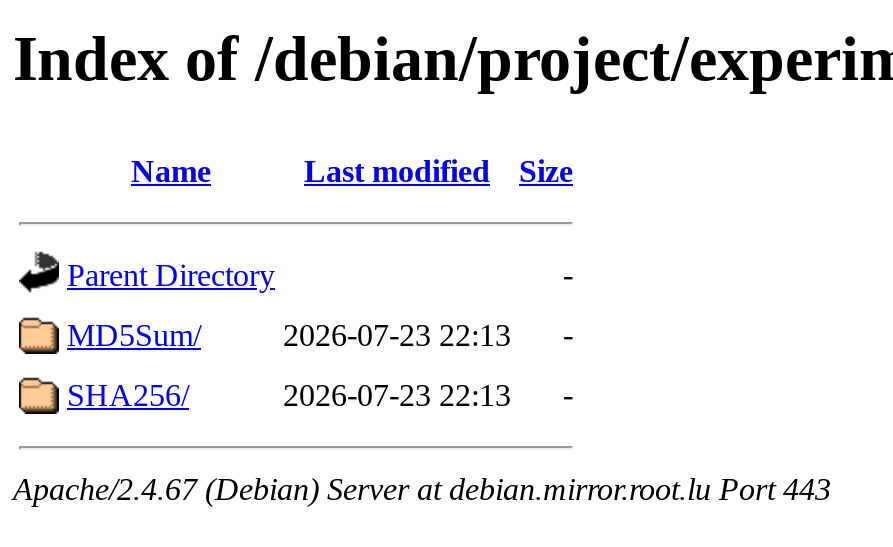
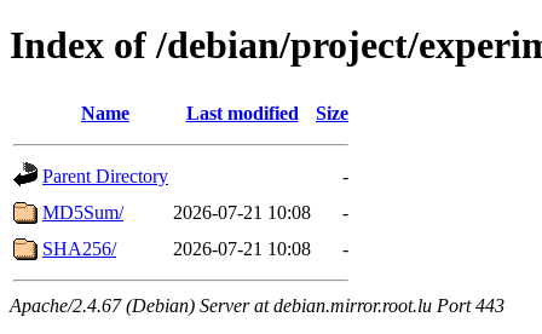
[283,318,511,352] 2026-07-23 22:13 -> [173,202,311,223] 2026-07-21 10:08
[283,378,511,412] 2026-07-23 22:13 -> [173,238,311,259] 2026-07-21 10:08

